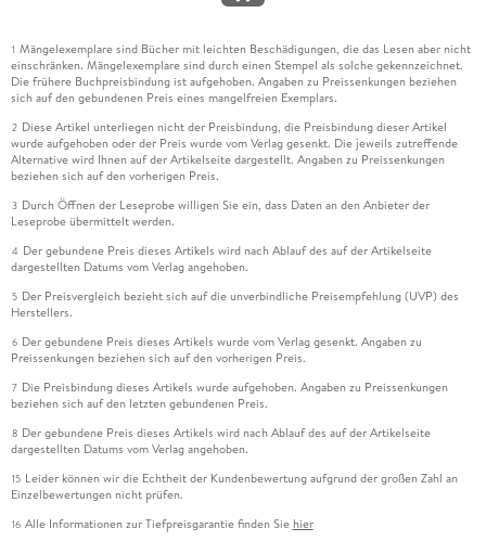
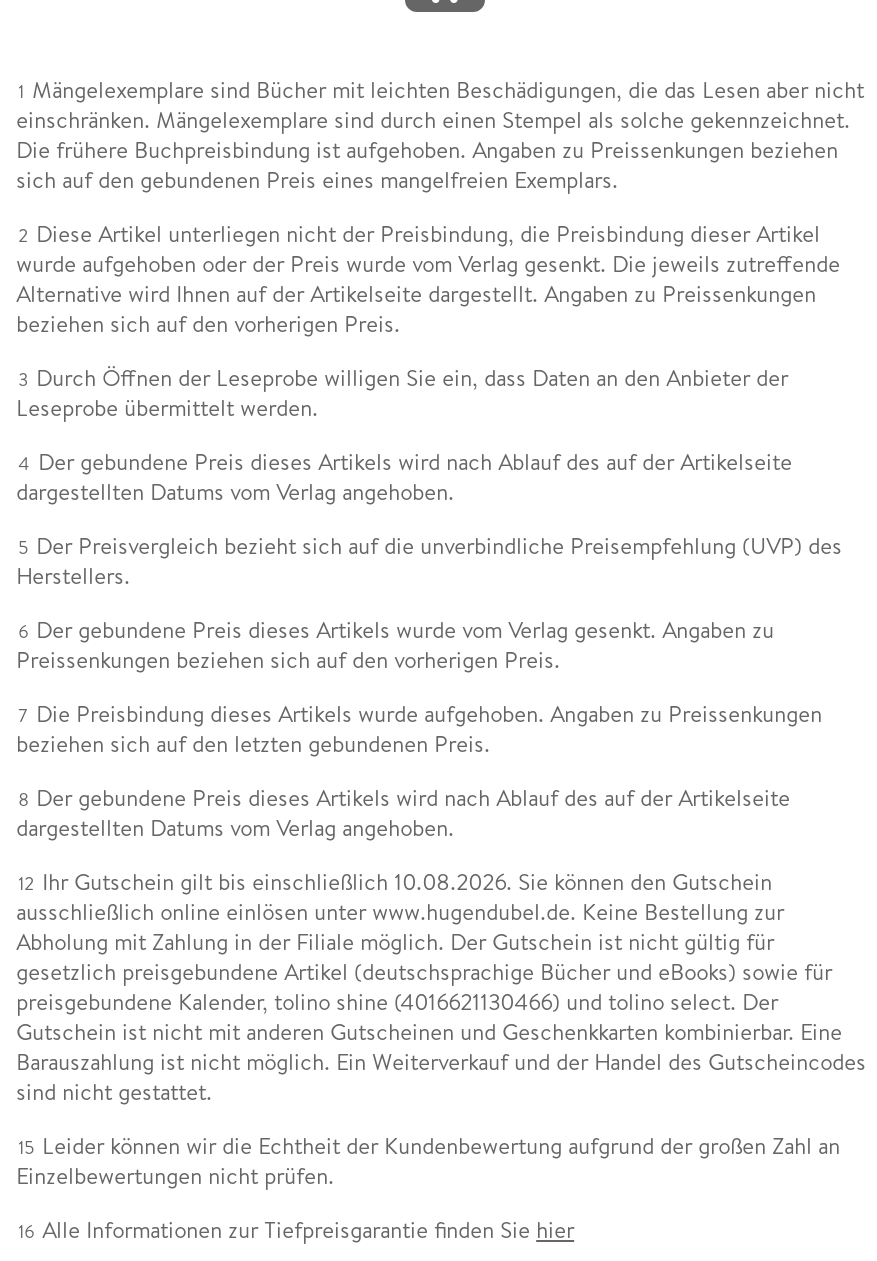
none -> [16,867,866,1109] 12 Ihr Gutschein gilt bis einschließlich 10.08.2026. Sie können den Gutschein | ausschließlich online einlösen unter www.hugendubel.de. Keine Bestellung zur | Abholung mit Zahlung in der Filiale möglich. Der Gutschein ist nicht gültig für | gesetzlich preisgebundene Artikel (deutschsprachige Bücher und eBooks) sowie für | preisgebundene Kalender, tolino shine (4016621130466) und tolino select. Der | Gutschein ist nicht mit anderen Gutscheinen und Geschenkkarten kombinierbar. Eine | Barauszahlung ist nicht möglich. Ein Weiterverkauf und der Handel des Gutscheincodes | sind nicht gestattet.

